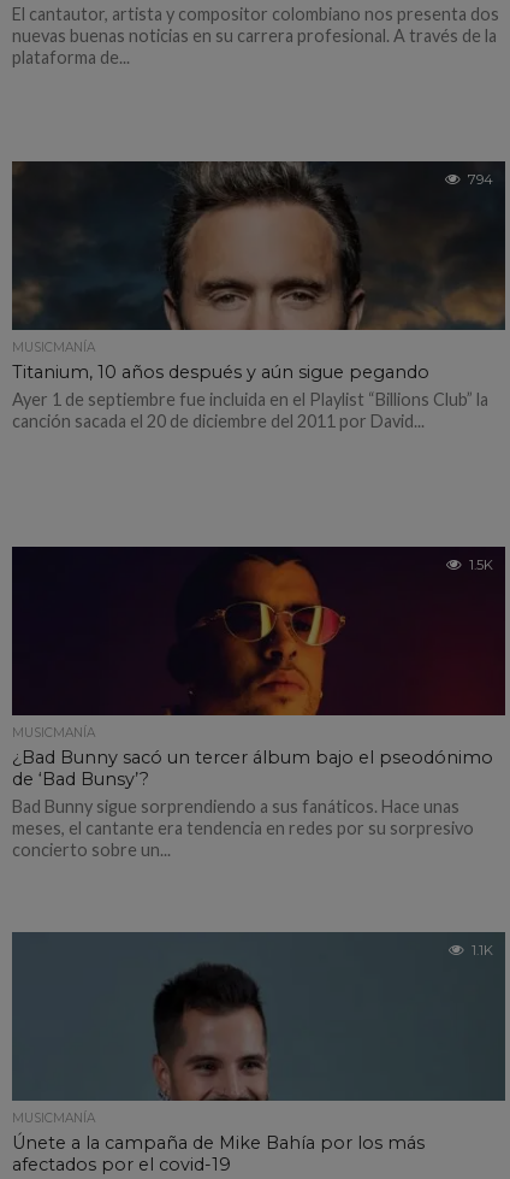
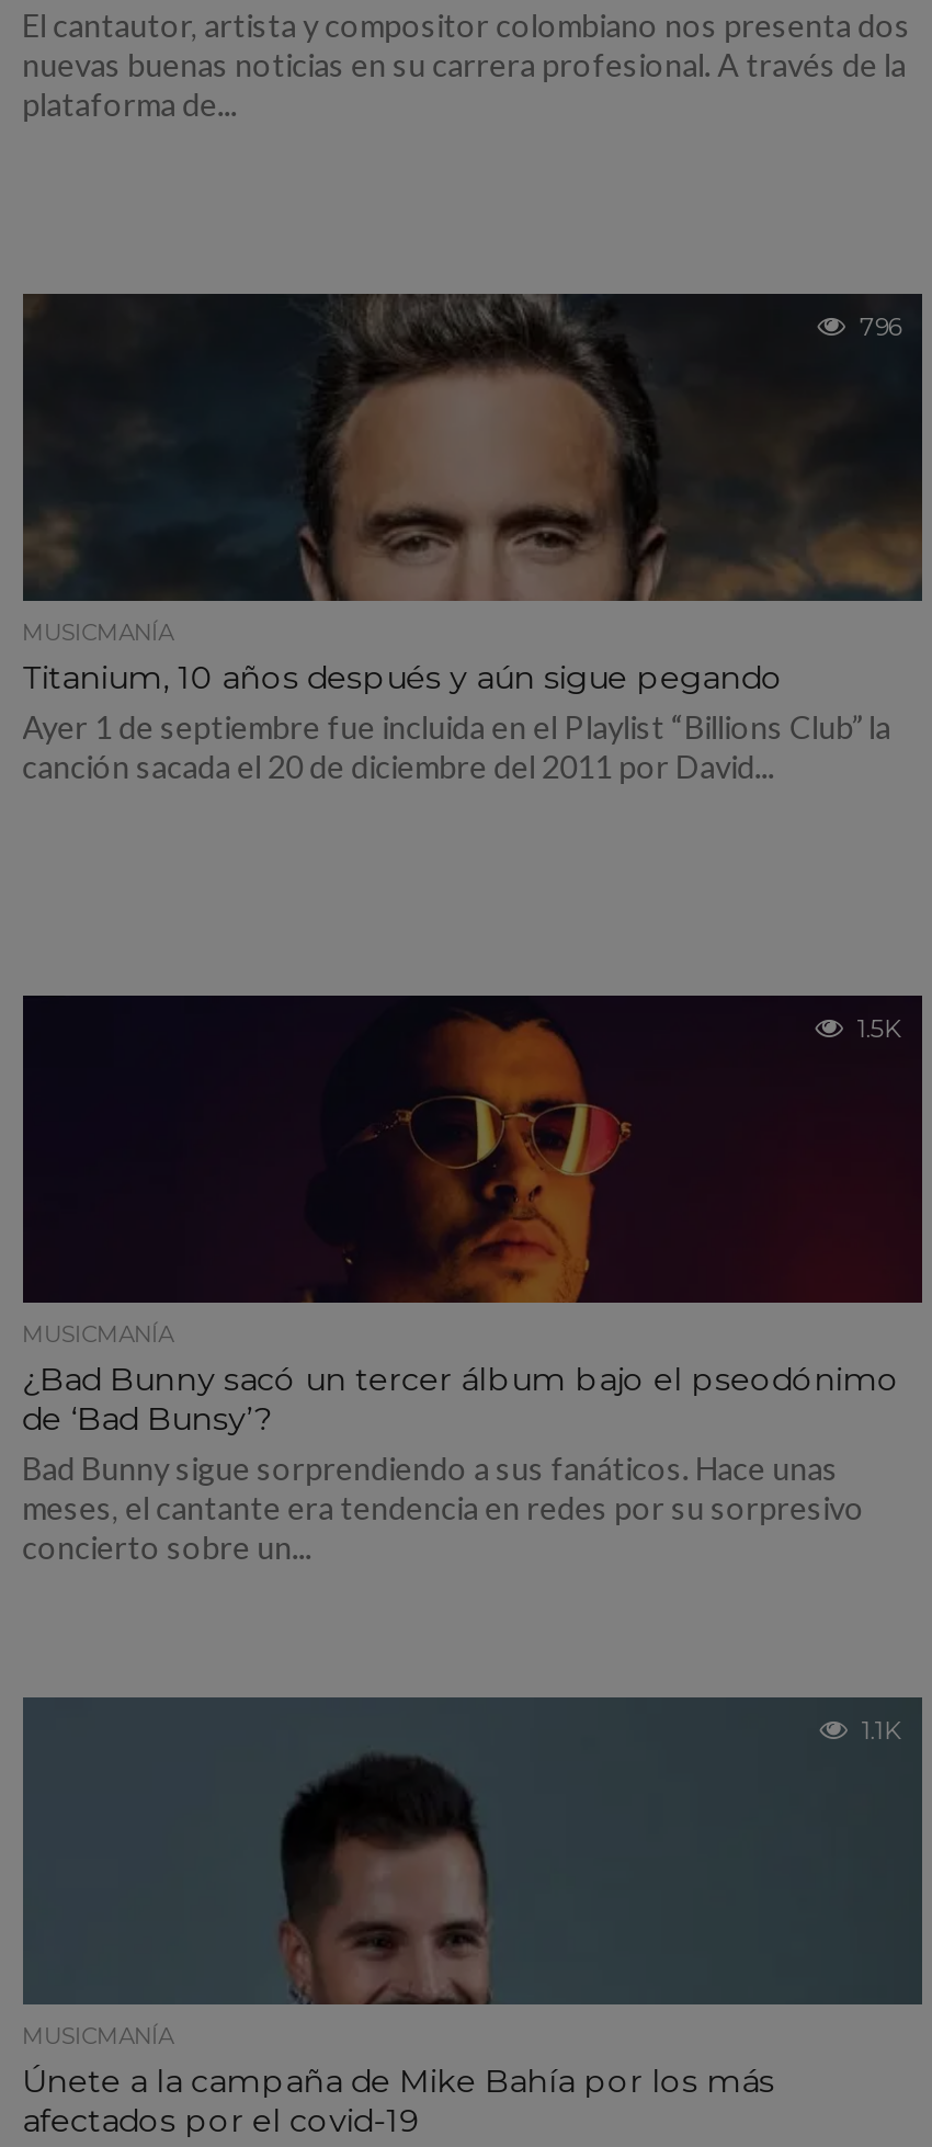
[468,171,494,188] 794 -> [859,311,901,342] 796

